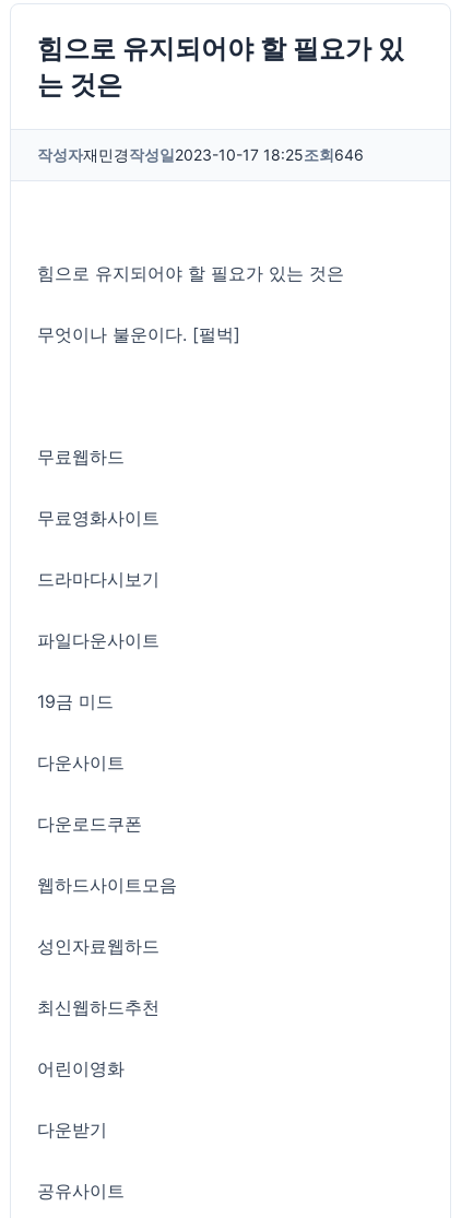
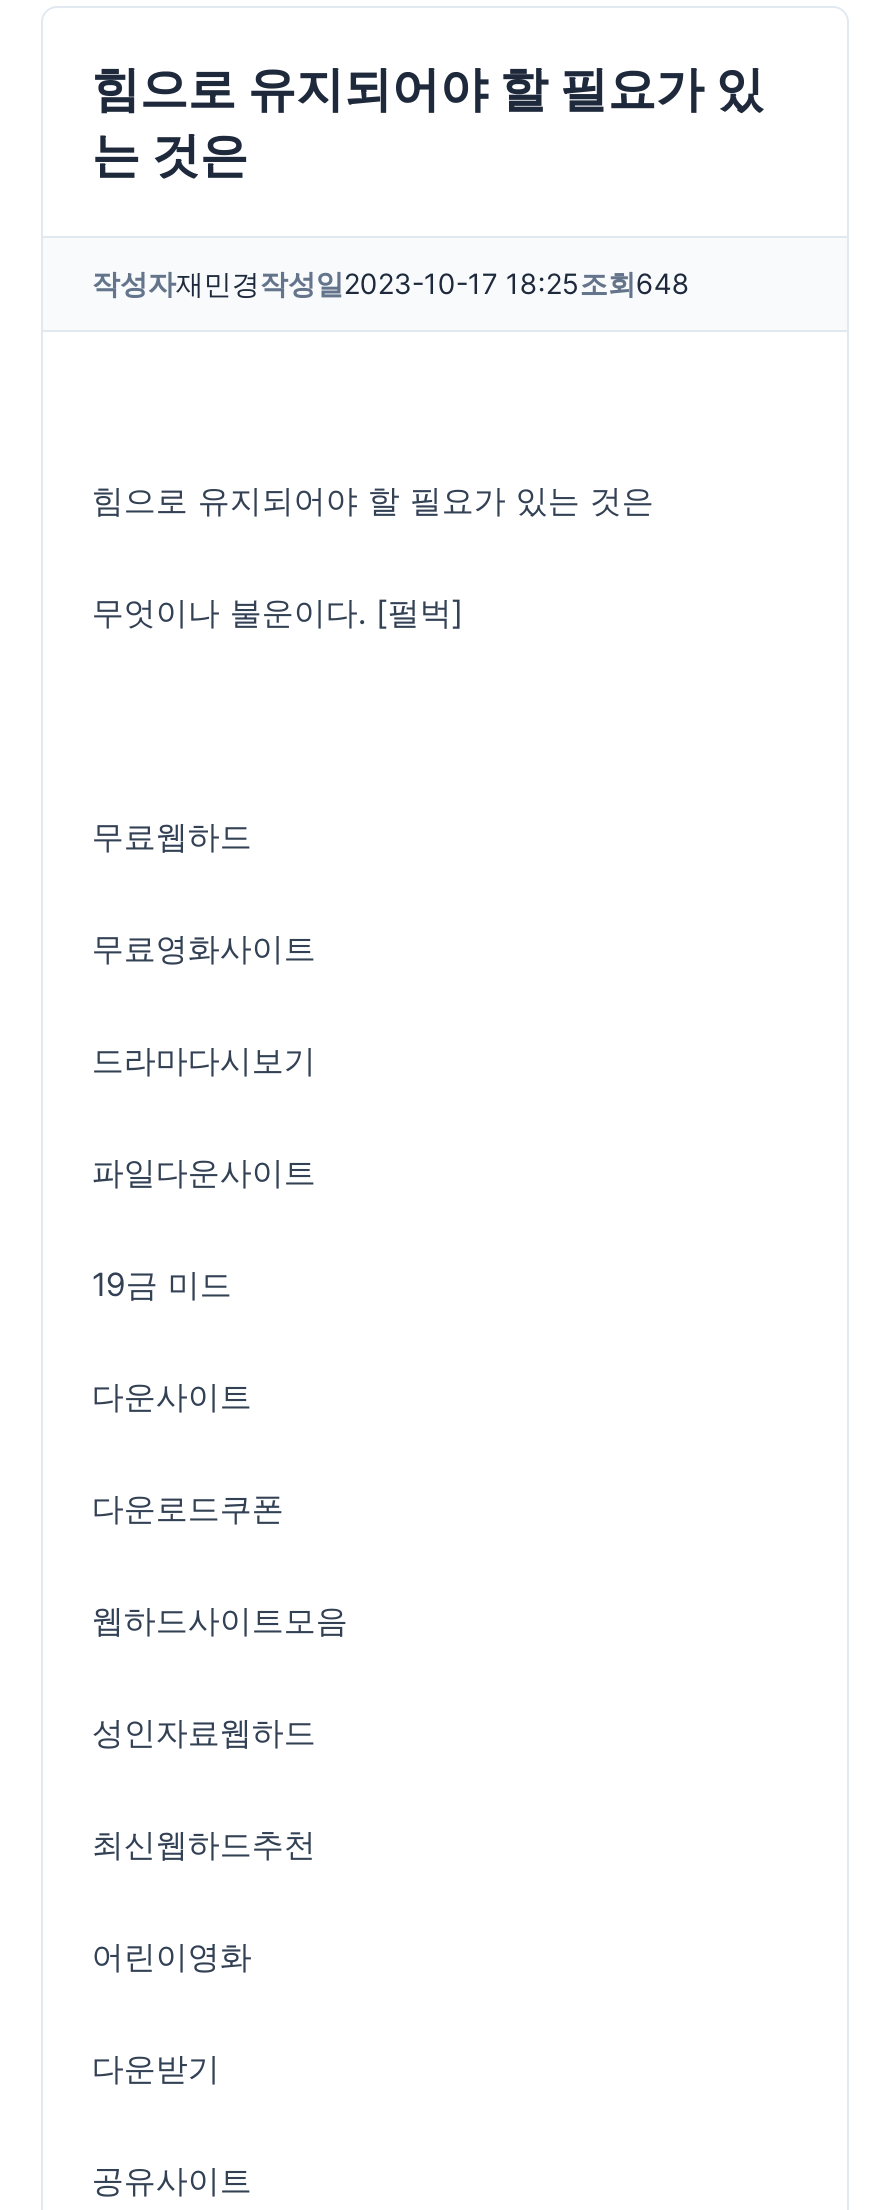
[38,145,364,164] 작성자재민경 작성일2023-10-17 18:25조회646 -> [92,267,690,301] 작성자재민경 작성일2023-10-17 18:25조회648

